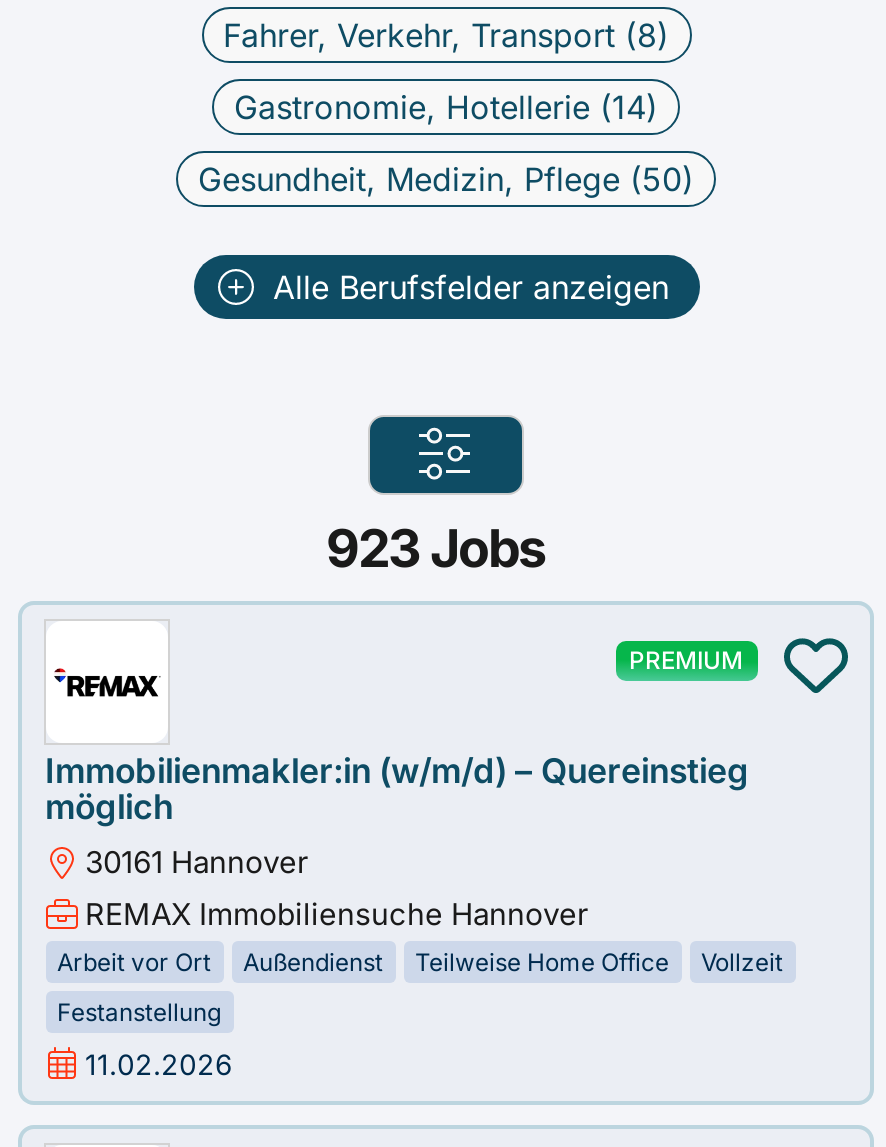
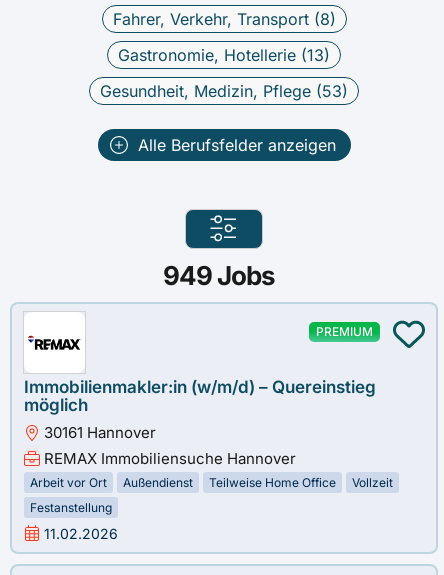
[234,87,658,127] Gastronomie, Hotellerie (14) -> [118,45,330,65] Gastronomie, Hotellerie (13)
[198,159,694,199] Gesundheit, Medizin, Pflege (50) -> [100,81,348,101] Gesundheit, Medizin, Pflege (53)
[326,517,546,579] 923 Jobs -> [163,260,275,291] 949 Jobs

